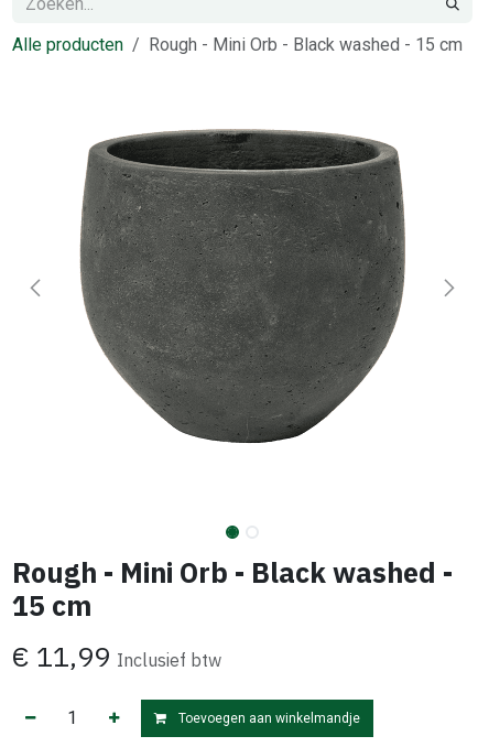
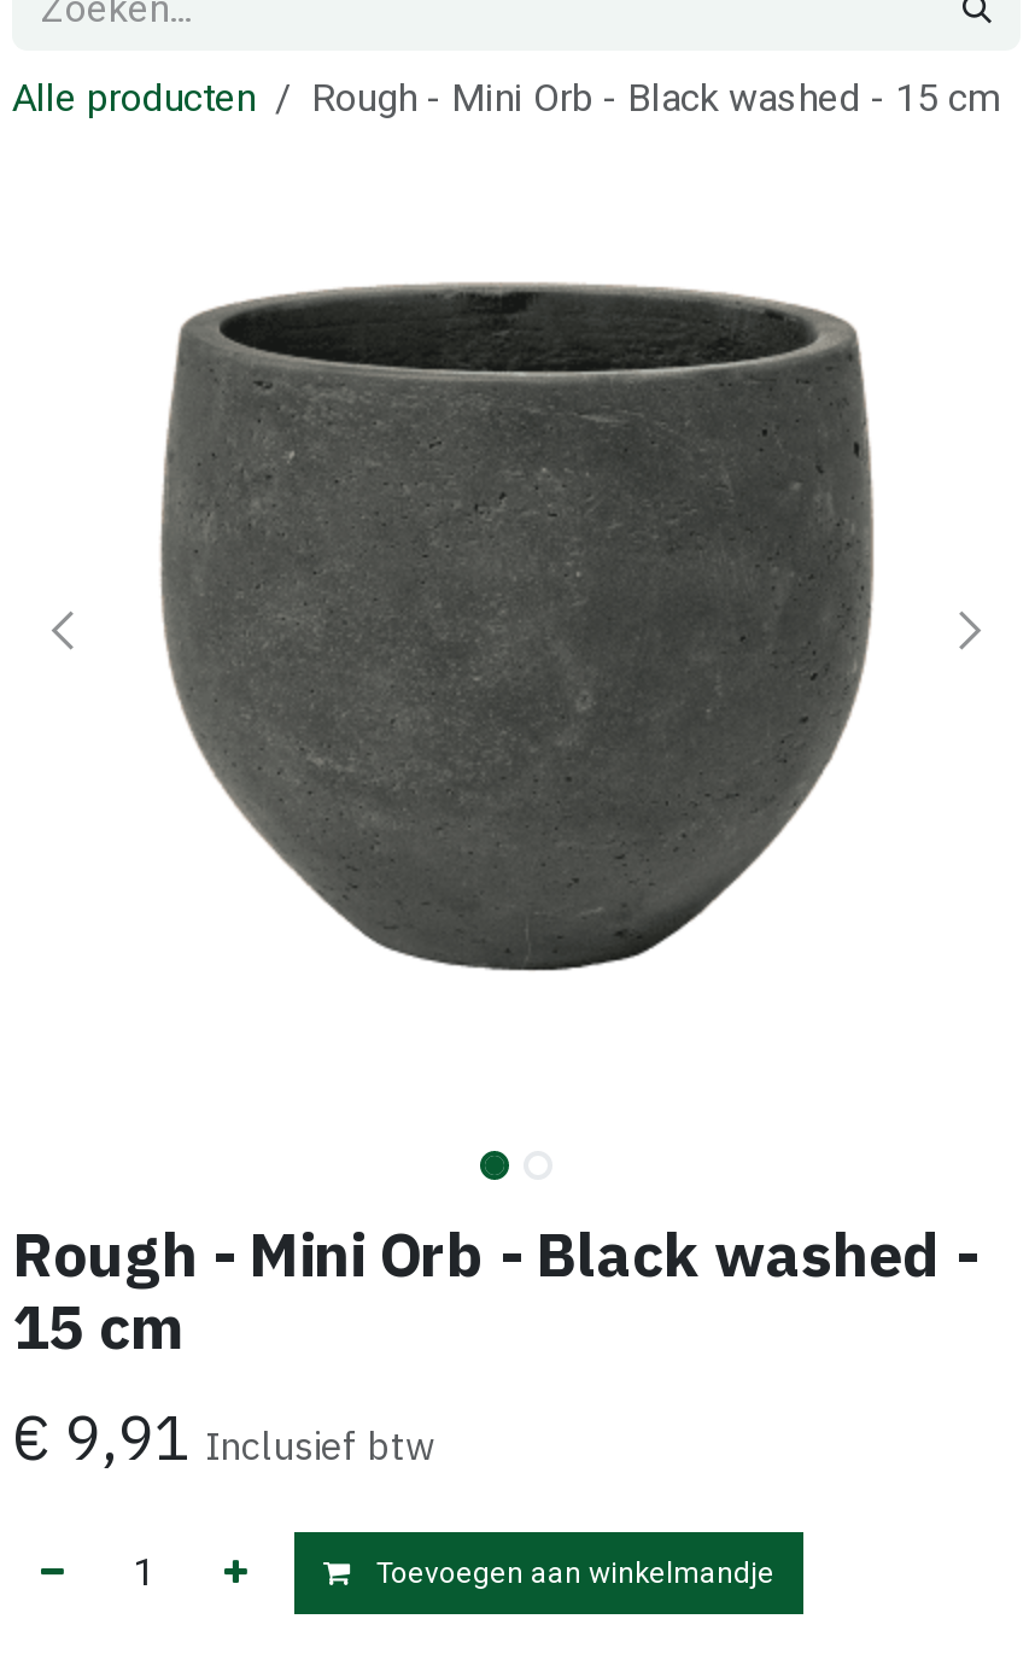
[12,638,221,674] €11,99 Inclusief btw -> [12,1397,434,1477] €9,91 Inclusief btw

